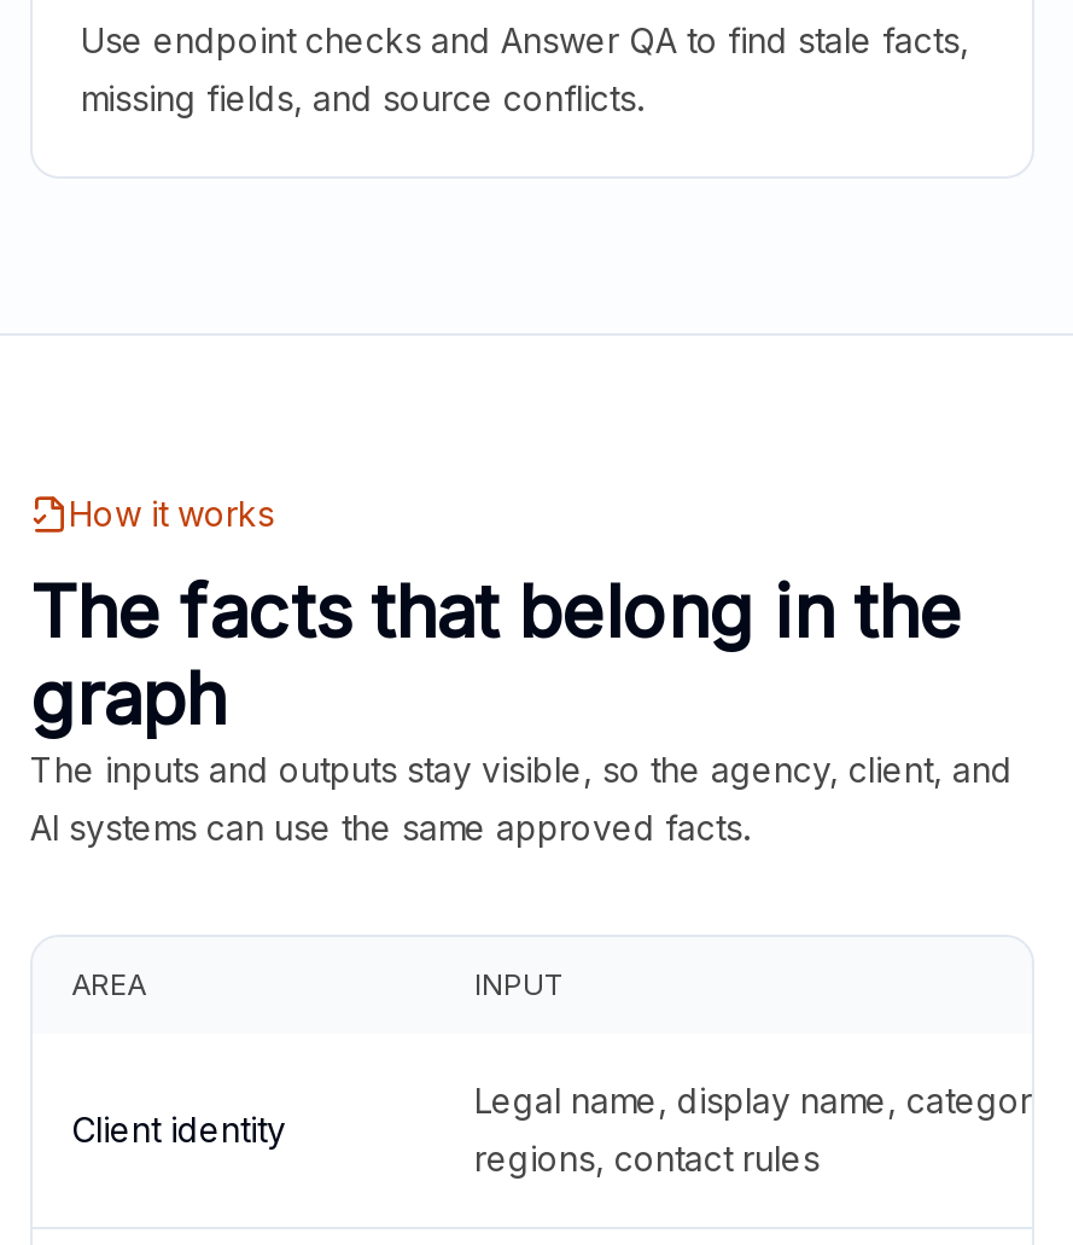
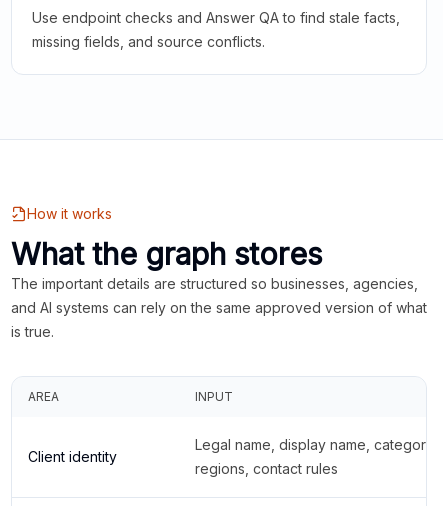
[30,568,1013,848] The facts that belong in the | graph | The inputs and outputs stay visible, so the agency, client, and | AI systems can use the same approved facts. -> [11,236,427,340] What the graph stores | The important details are structured so businesses, agencies, | and AI systems can rely on the same approved version of what | is true.

